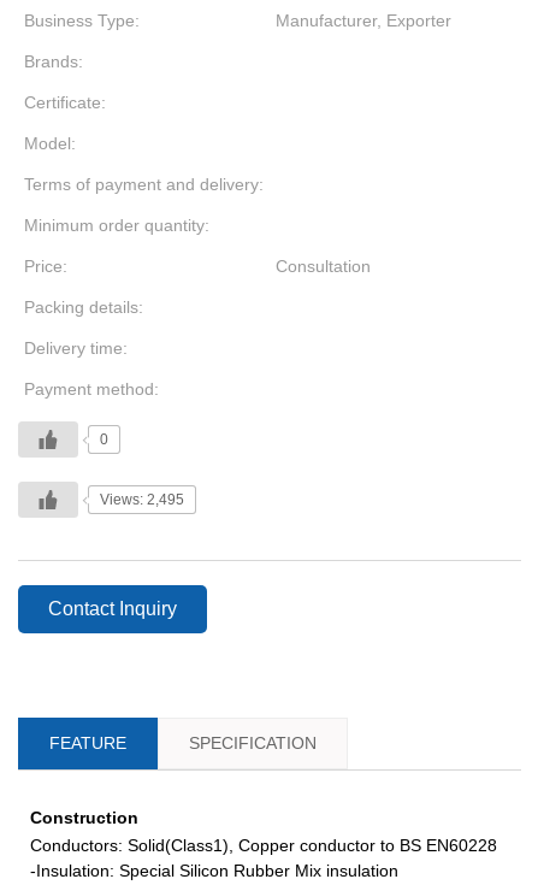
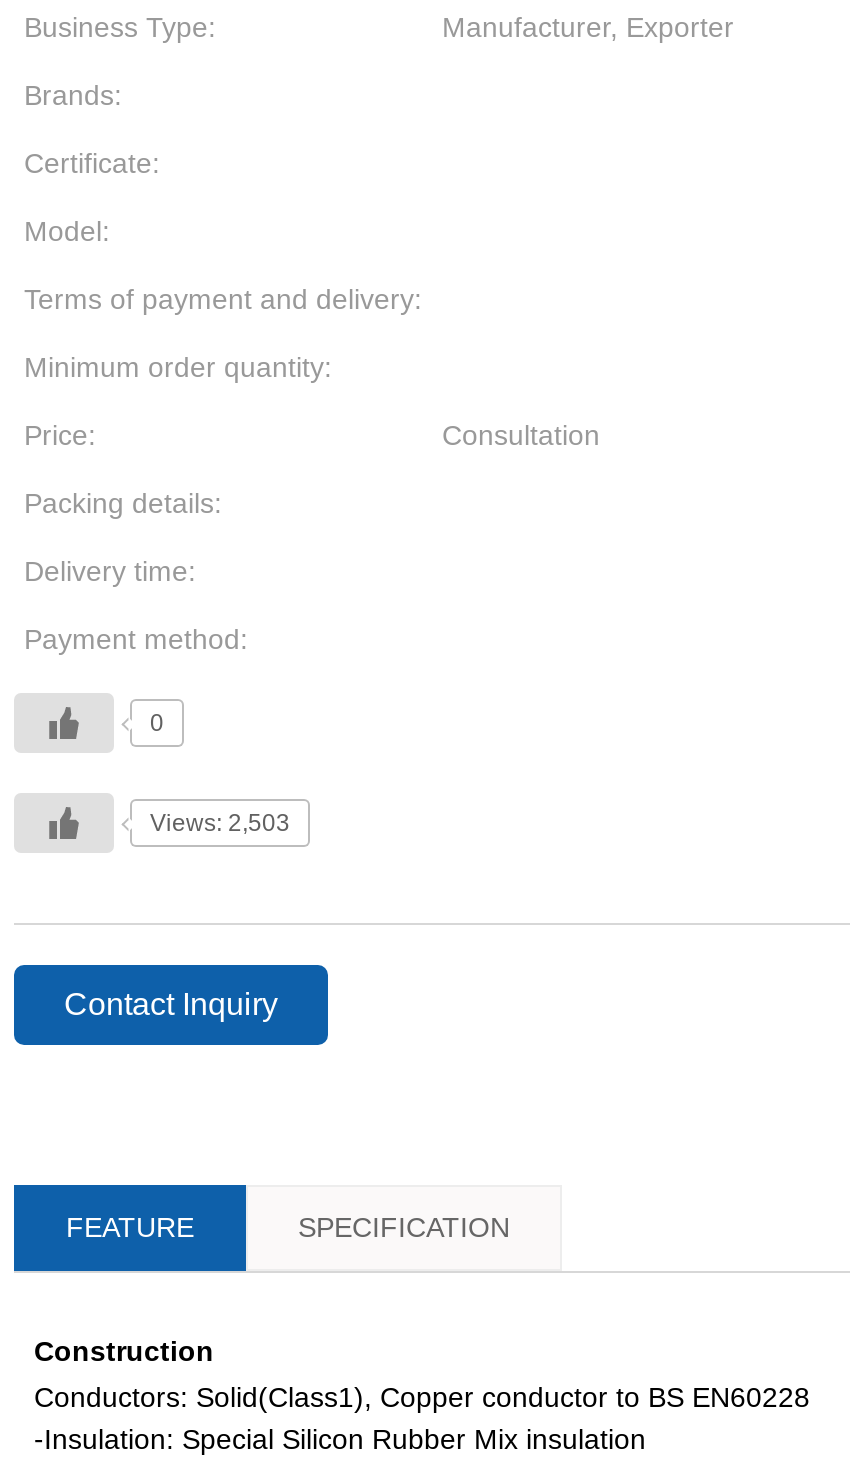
[100,492,184,509] Views: 2,495 -> [150,810,290,838] Views: 2,503

